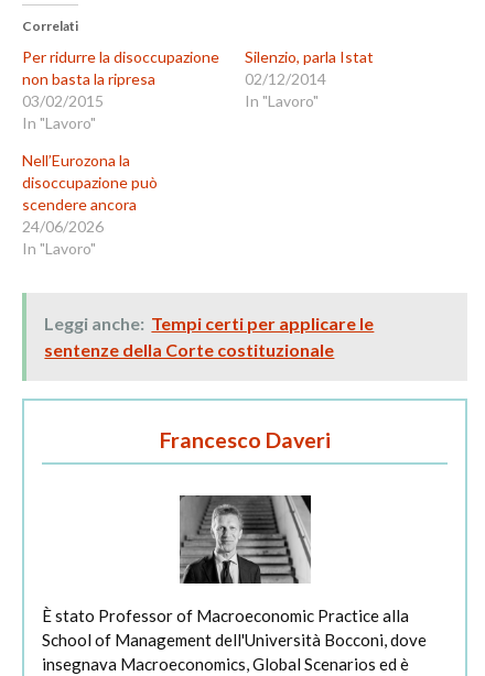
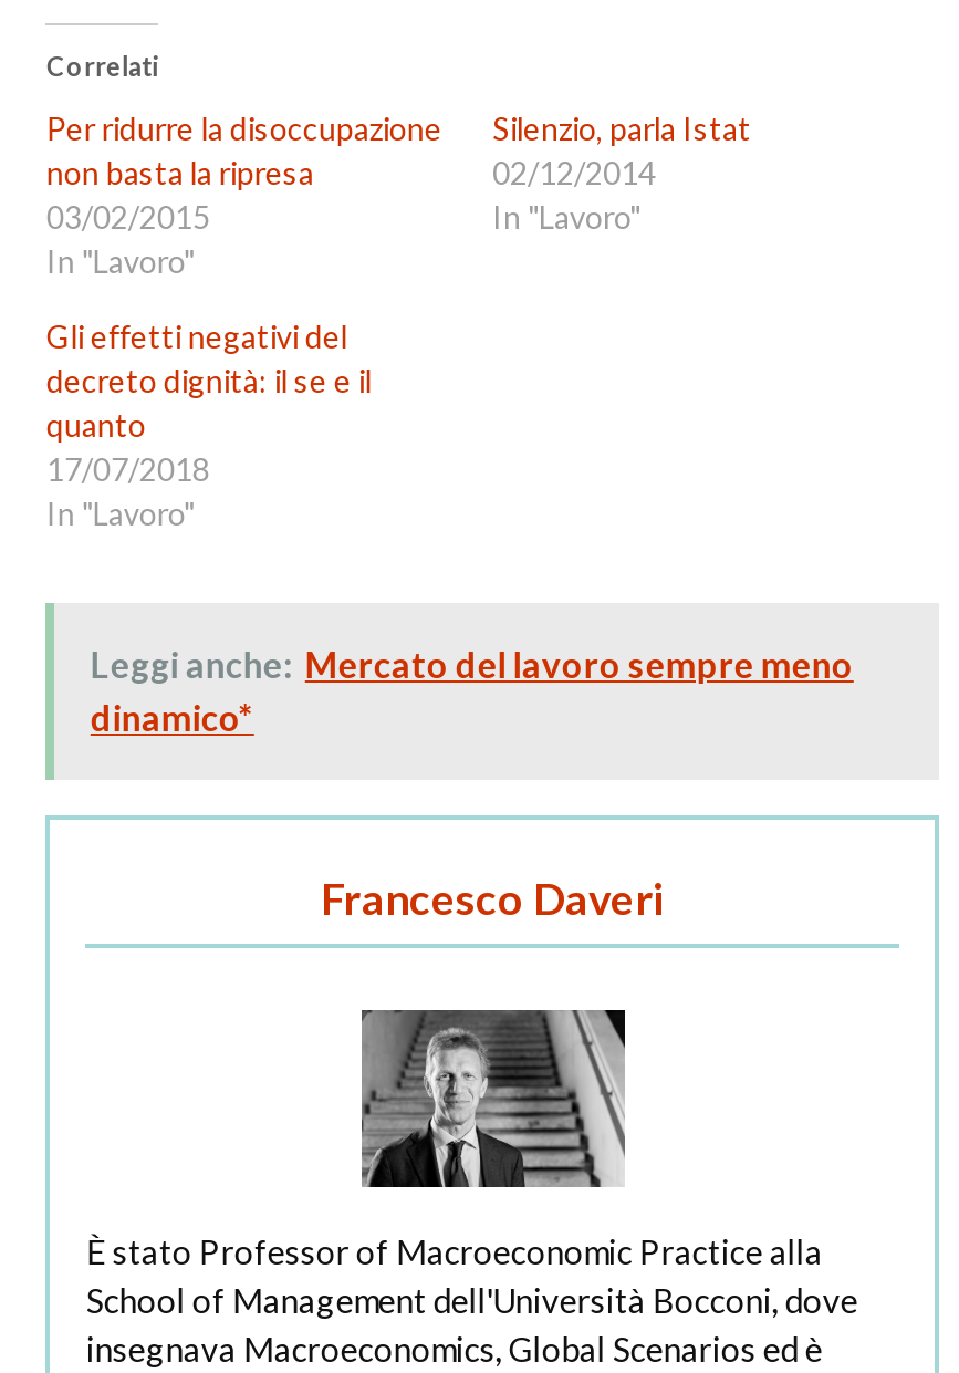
[22,151,158,236] Nell’Eurozona la | disoccupazione può | scendere ancora | 24/06/2026 -> [46,318,371,489] Gli effetti negativi del | decreto dignità: il se e il | quanto | 17/07/2018
[45,313,374,360] Leggi anche: Tempi certi per applicare le | sentenze della Corte costituzionale -> [90,644,854,739] Leggi anche: Mercato del lavoro sempre meno | dinamico*

